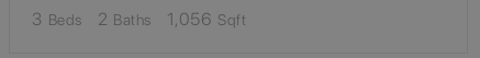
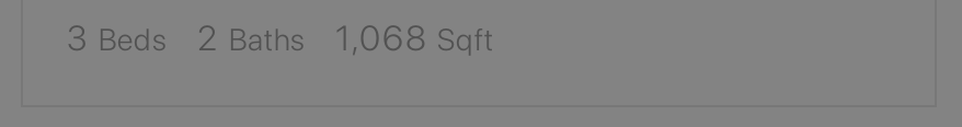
[32,9,246,29] 3 Beds 2 Baths 1,056 Sqft -> [67,17,494,59] 3 Beds 2 Baths 1,068 Sqft

